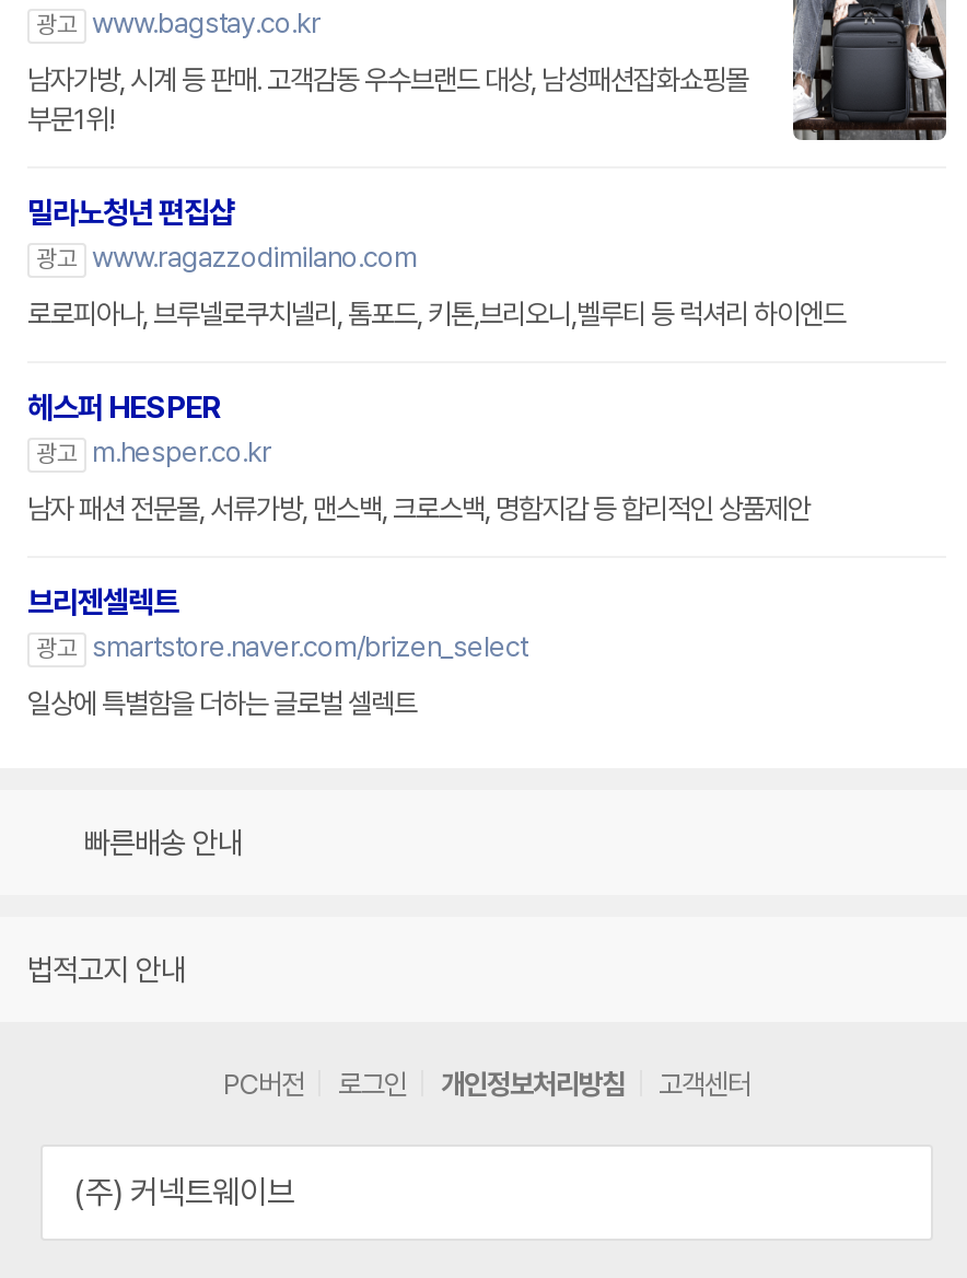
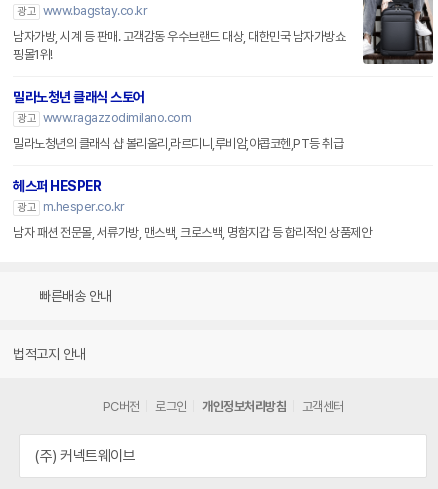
[27,64,748,136] 남자가방, 시계 등 판매. 고객감동 우수브랜드 대상, 남성패션잡화쇼핑몰 | 부문1위! -> [13,29,345,62] 남자가방, 시계 등 판매. 고객감동 우수브랜드 대상, 대한민국 남자가방쇼 | 핑몰1위!
[27,195,234,230] 밀라노청년 편집샵 -> [13,89,144,105] 밀라노청년 클래식 스토어
[27,298,846,331] 로로피아나, 브루넬로쿠치넬리, 톰포드, 키톤,브리오니,벨루티 등 럭셔리 하이엔드 -> [13,136,343,151] 밀라노청년의 클래식 샵 볼리올리,라르디니,루비암,야콥코헨,PT등 취급
[27,585,527,720] 브리젠셀렉트 | 광고 smartstore.naver.com/brizen_select | 일상에 특별함을 더하는 글로벌 셀렉트 -> none

